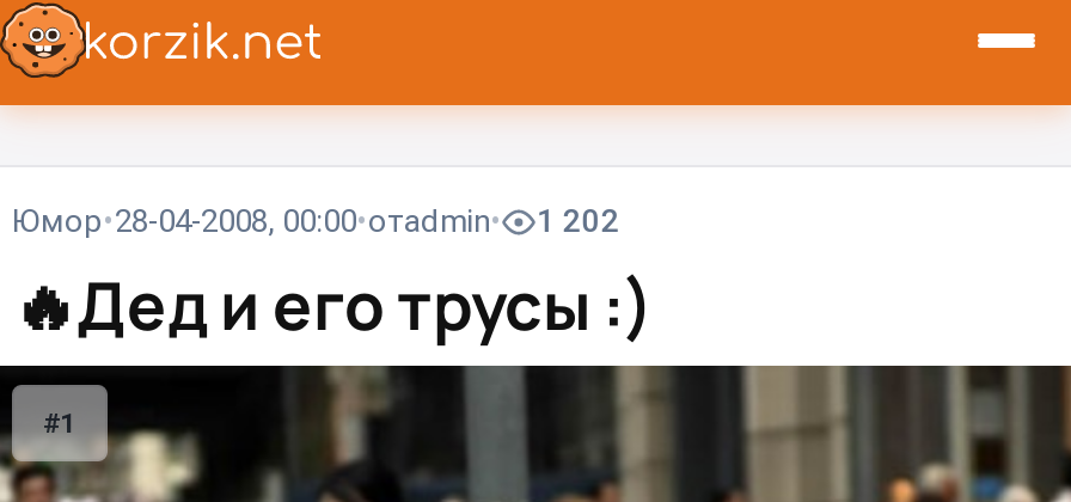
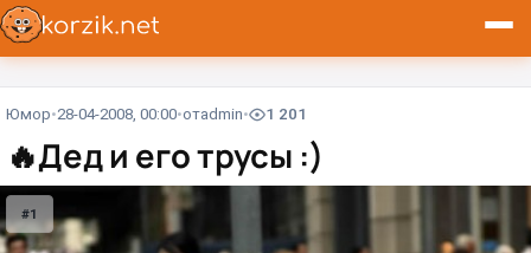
[12,204,620,240] Юмор 28-04-2008, 00:00 отadmin 1 202 -> [6,106,307,123] Юмор 28-04-2008, 00:00 отadmin 1 201

